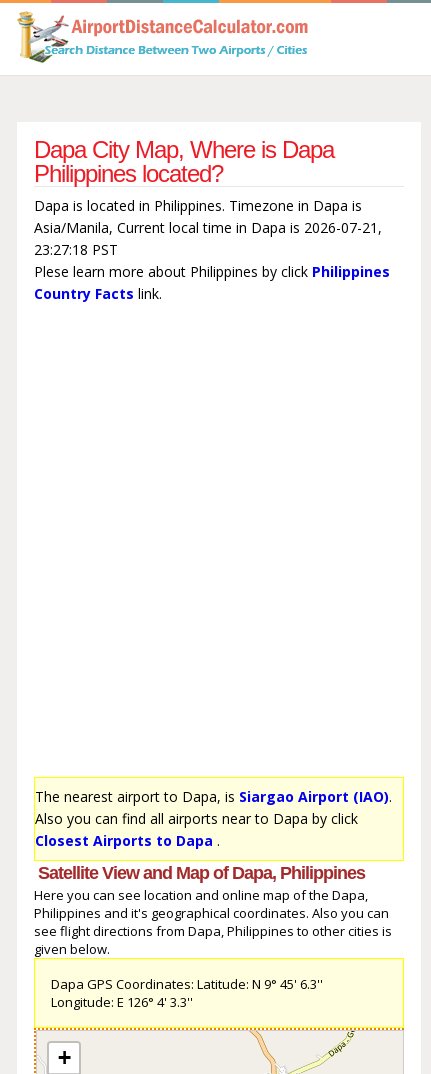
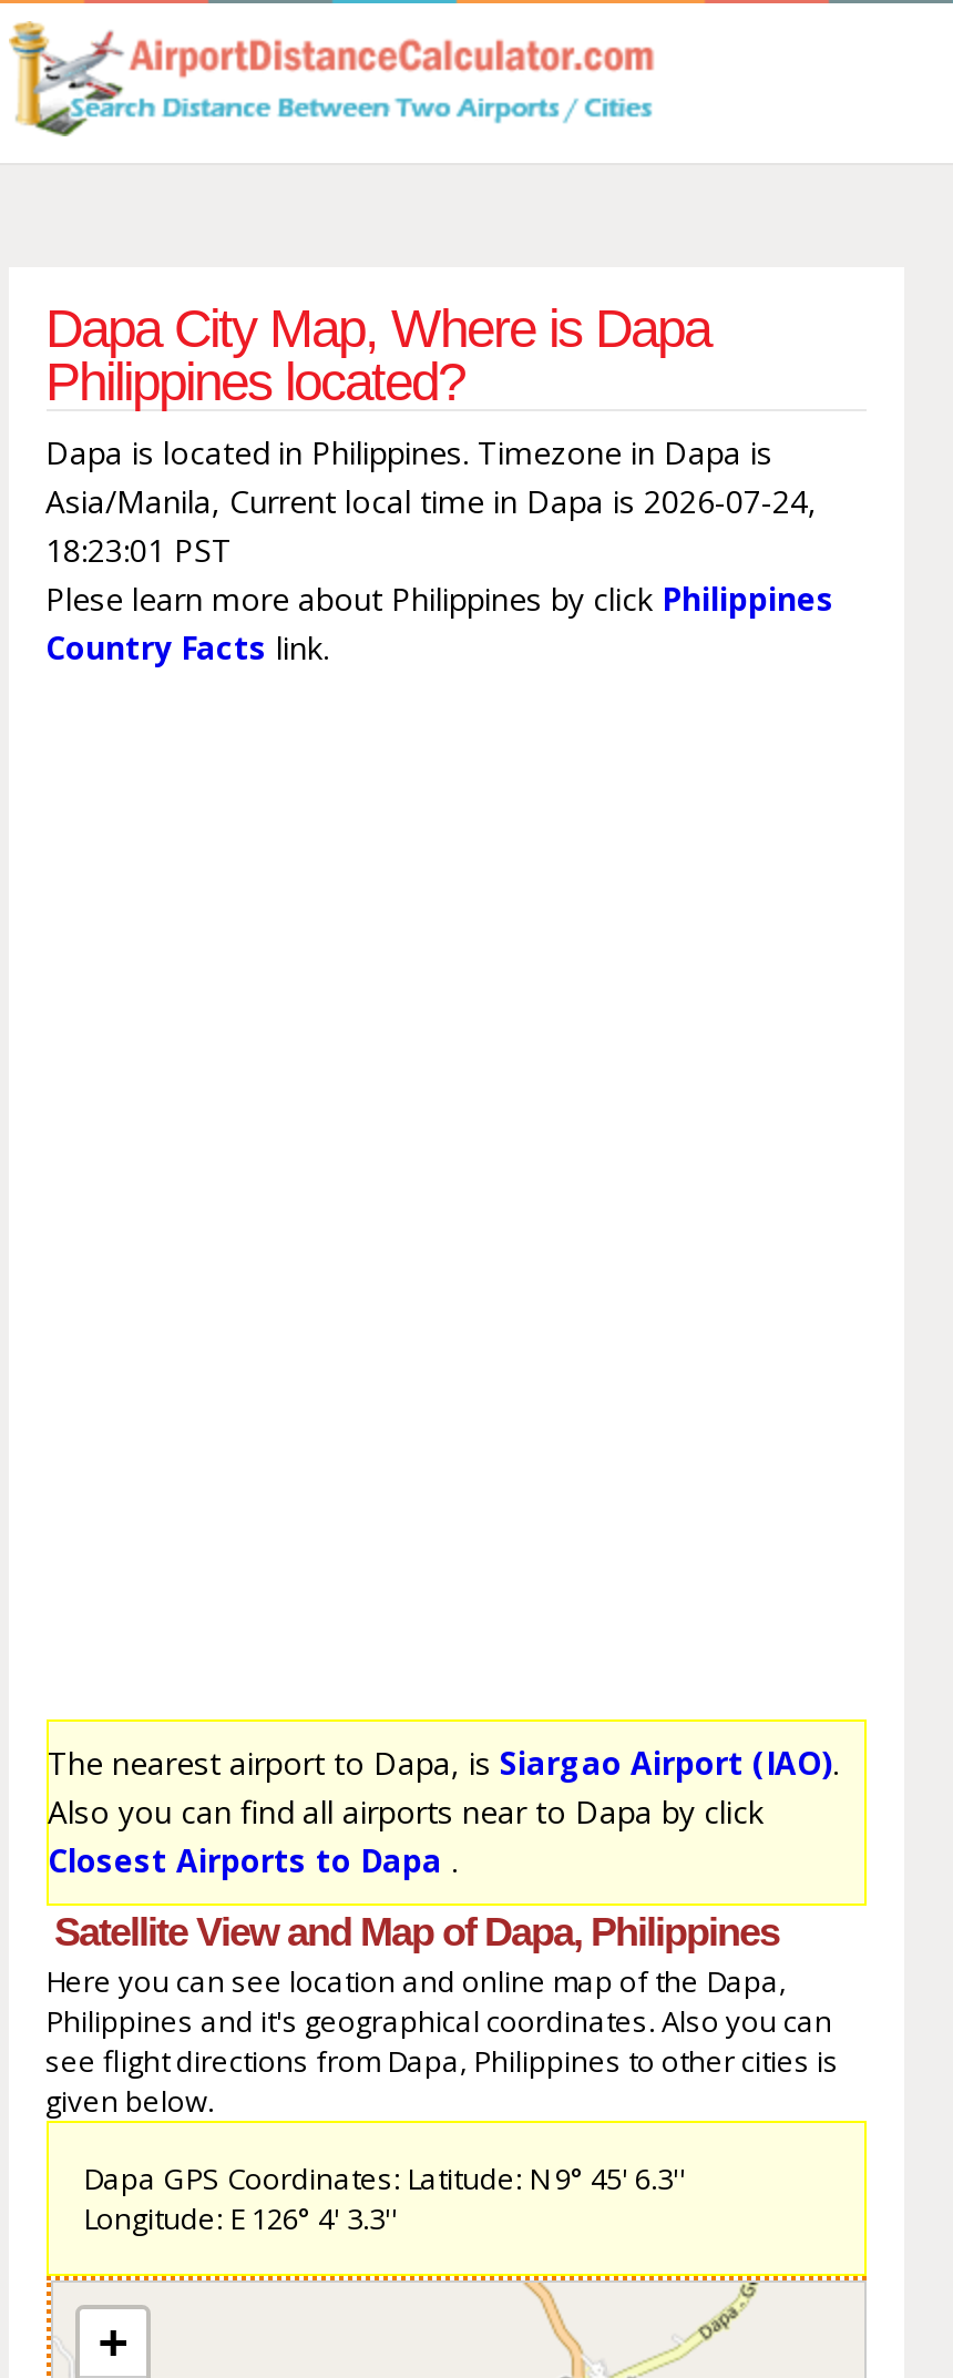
[33,218,381,237] Asia/Manila, Current local time in Dapa is 2026-07-21, -> [45,479,817,521] Asia/Manila, Current local time in Dapa is 2026-07-24,
[33,240,117,259] 23:27:18 PST -> [45,528,232,570] 18:23:01 PST

